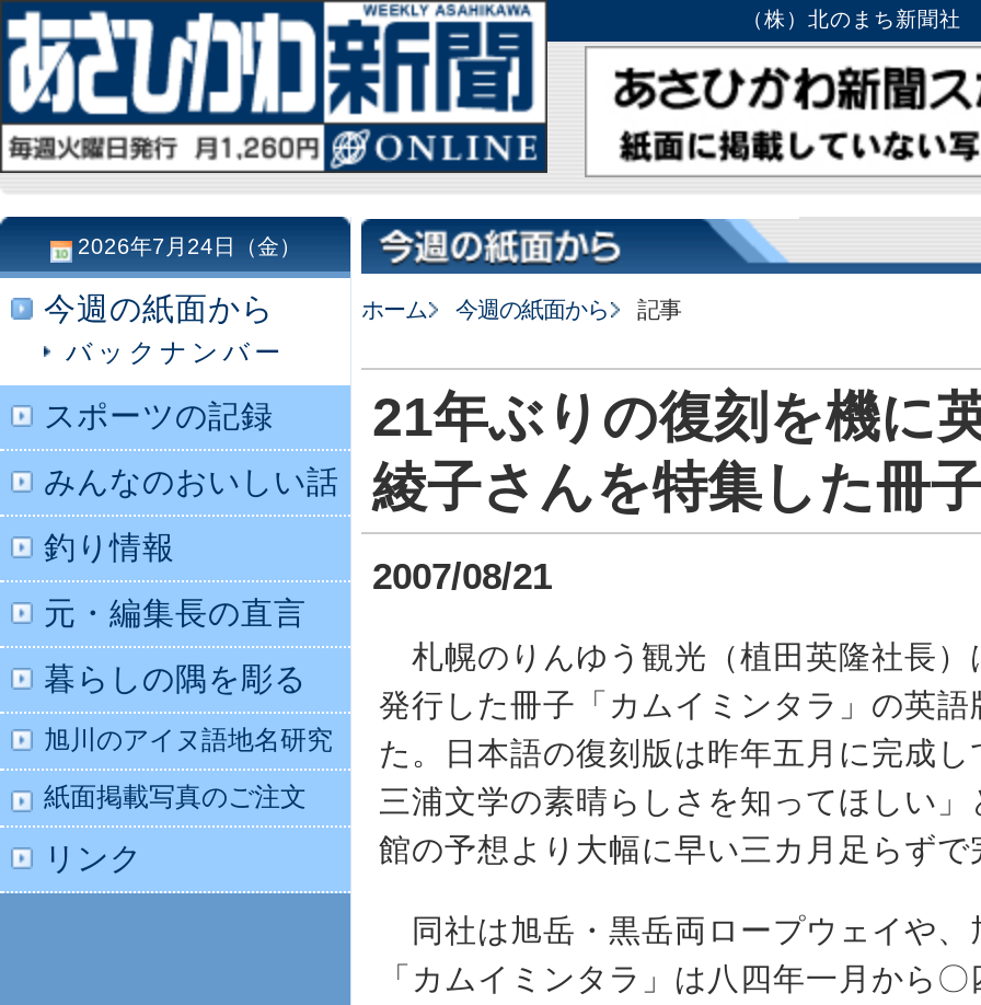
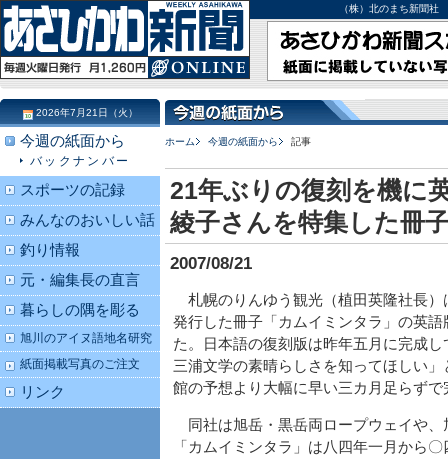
[78,234,301,258] 2026年7月24日（金） -> [35,107,137,118] 2026年7月21日（火）

